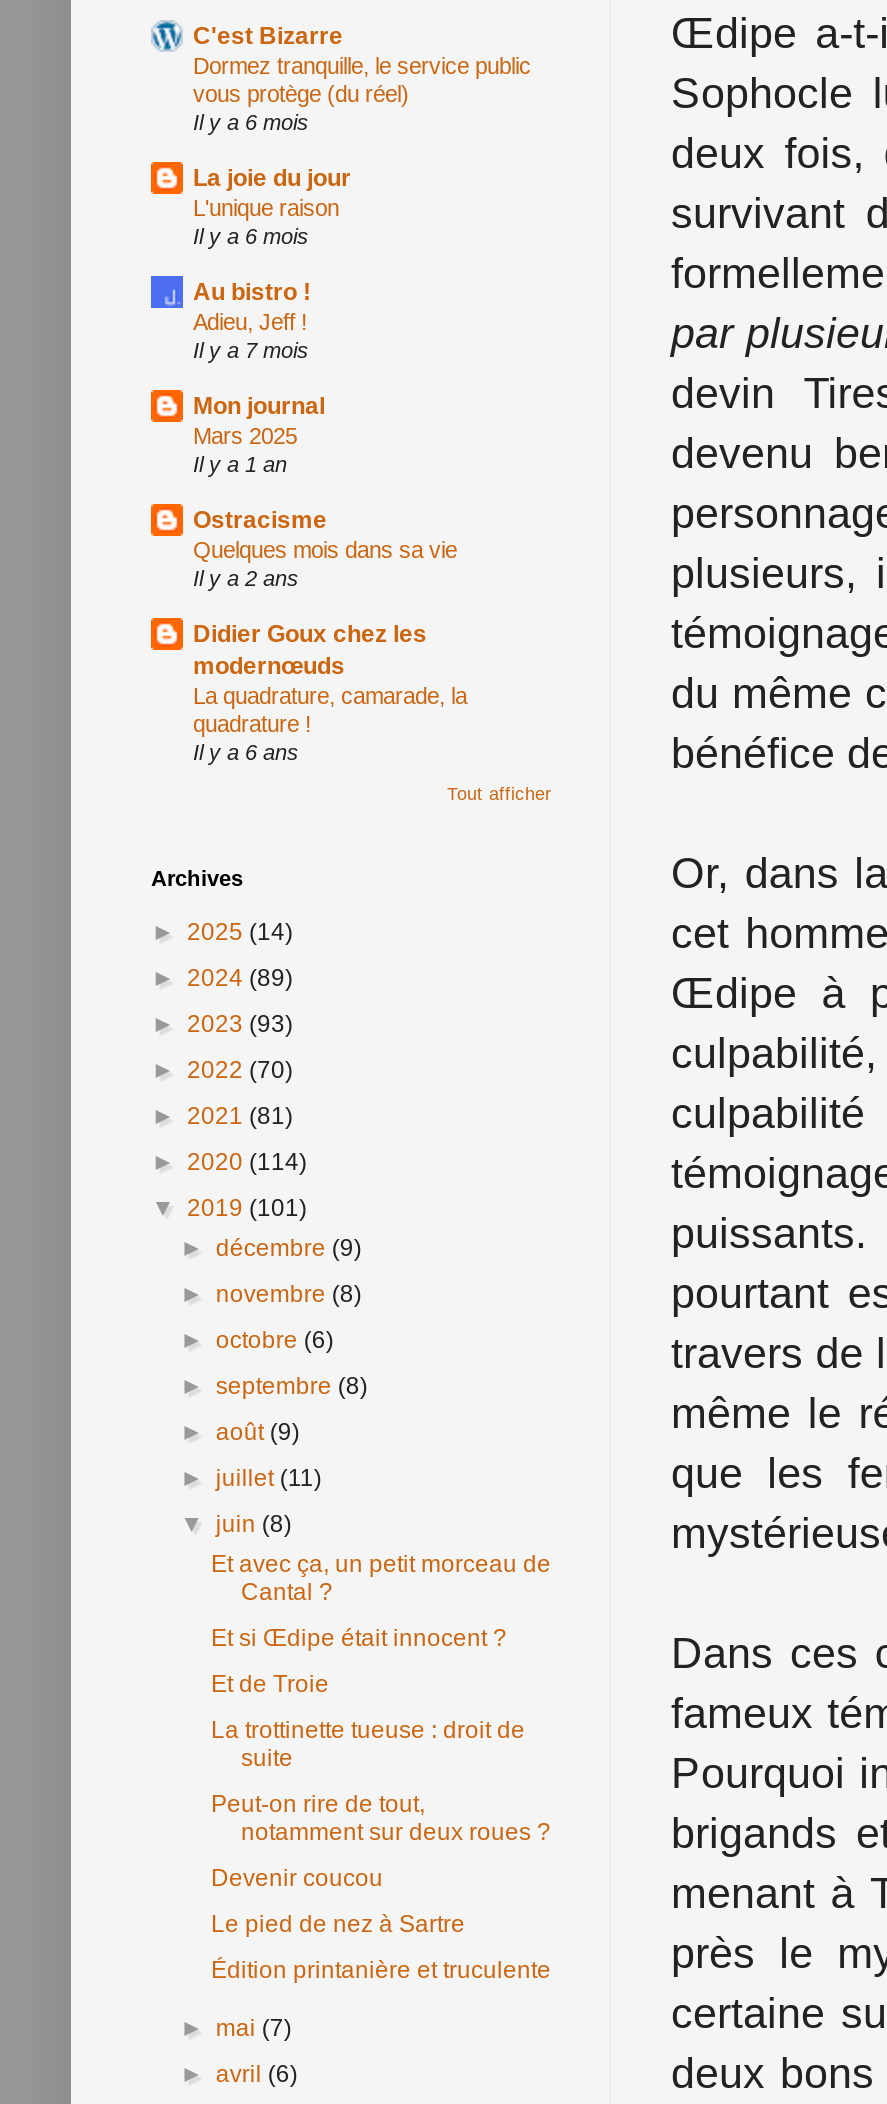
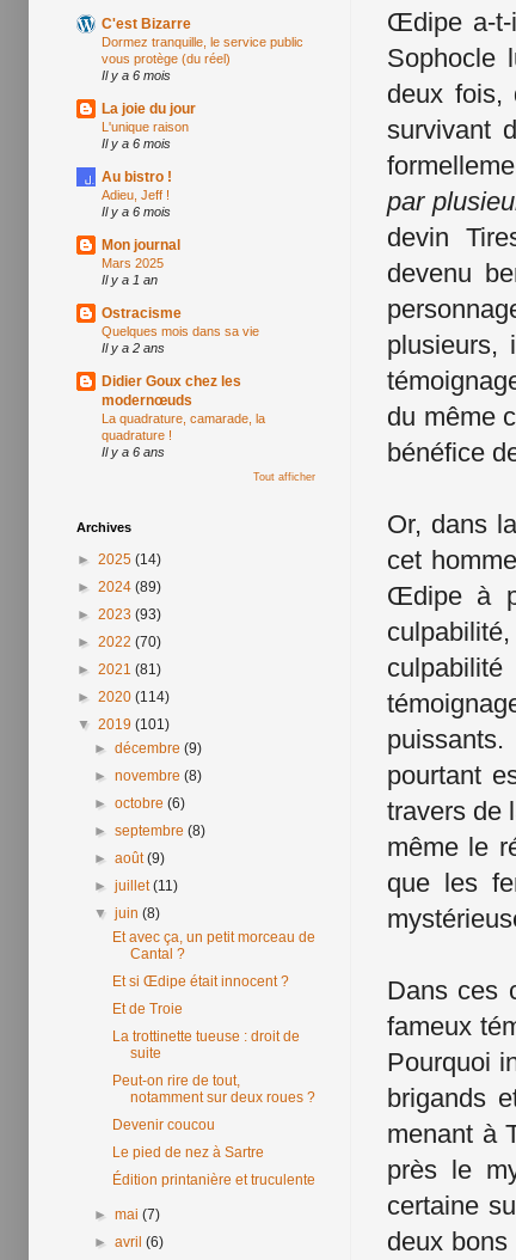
[193,339,309,363] Il y a 7 mois -> [102,205,171,219] Il y a 6 mois

